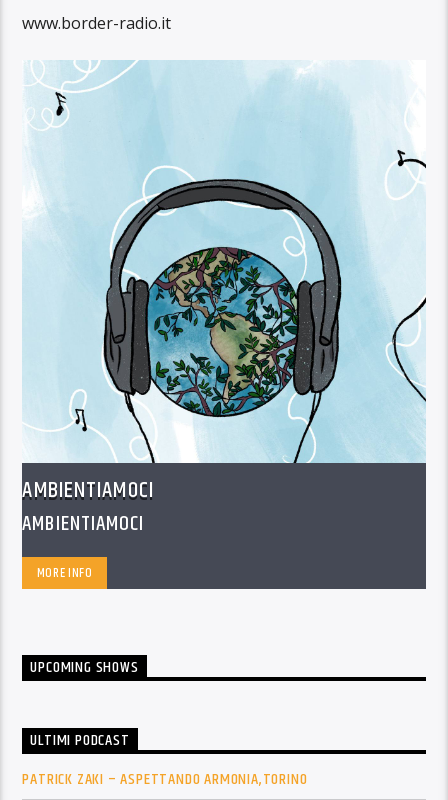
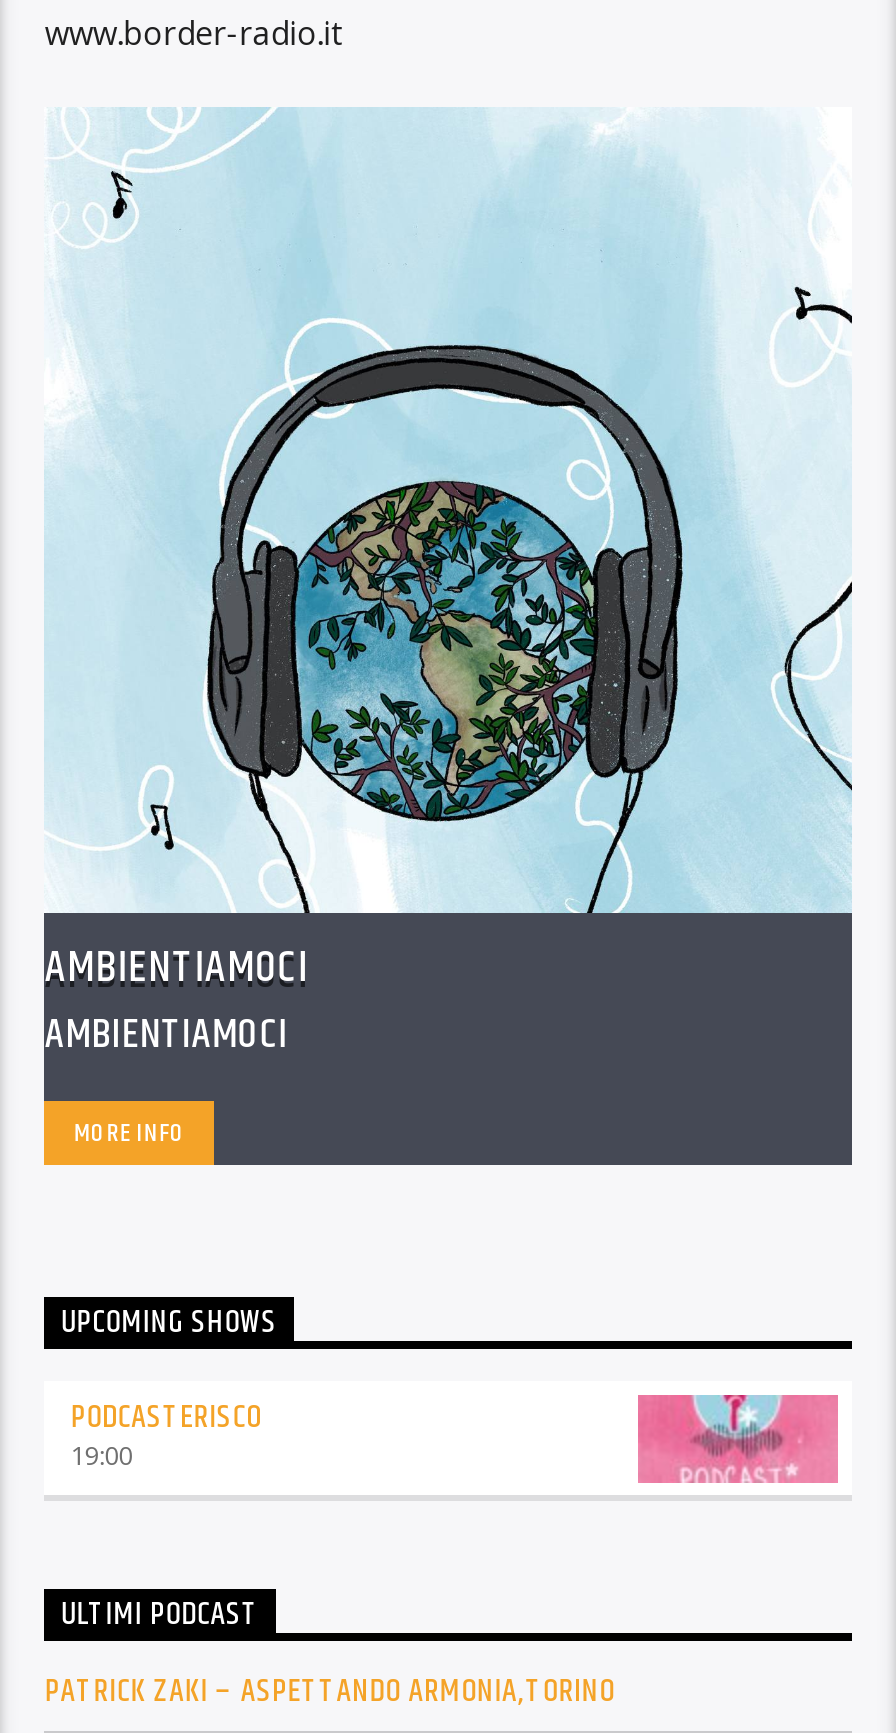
none -> [71,1393,262,1473] PODCASTERISCO | 19:00

